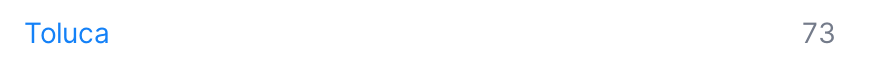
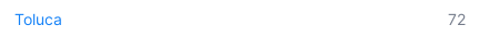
[802,14,836,48] 73 -> [448,9,466,28] 72

